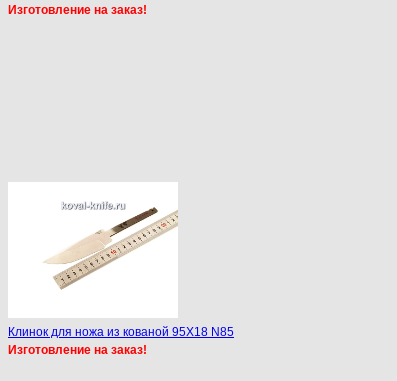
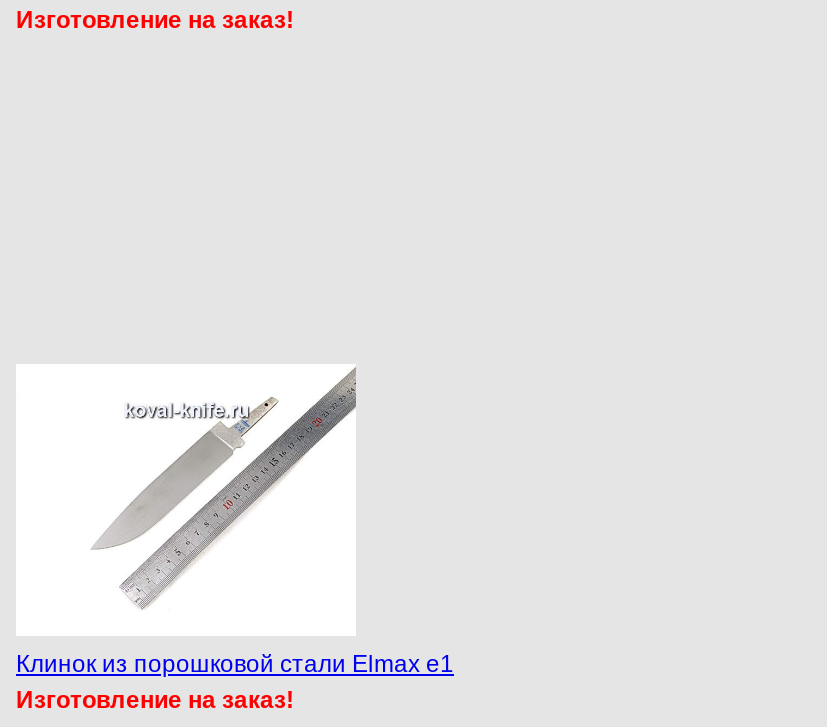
[8,185,234,339] [image] | Клинок для ножа из кованой 95Х18 N85 -> [16,368,454,677] [image] | Клинок из порошковой стали Elmax e1

